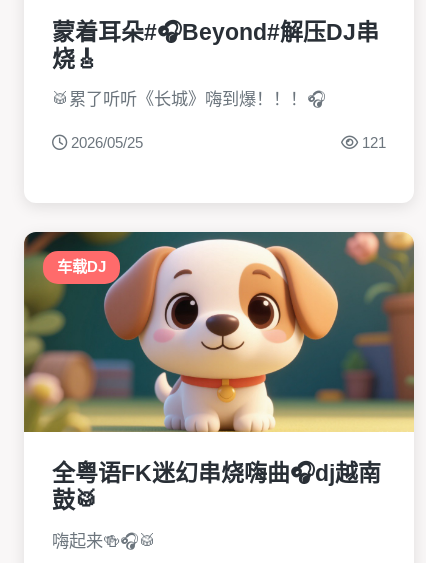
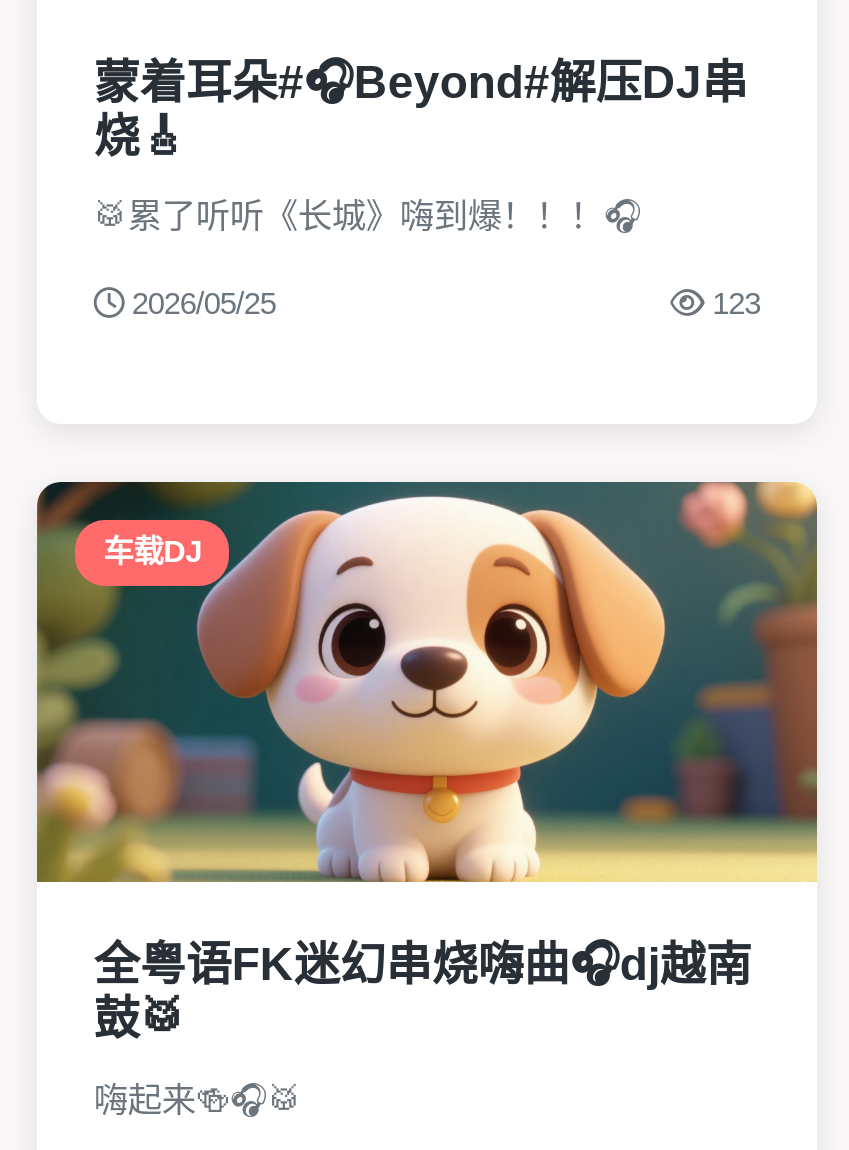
[358,134,386,151] 121 -> [704,286,760,320] 123

